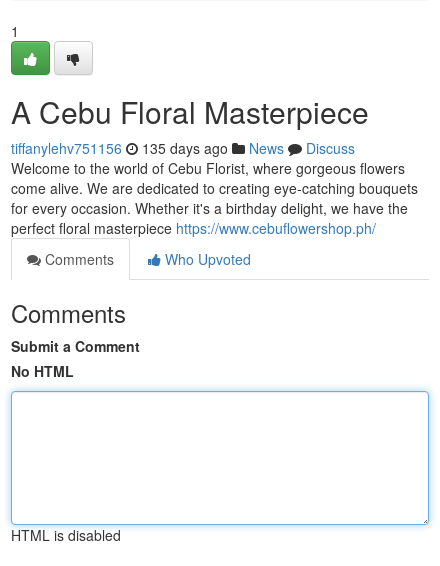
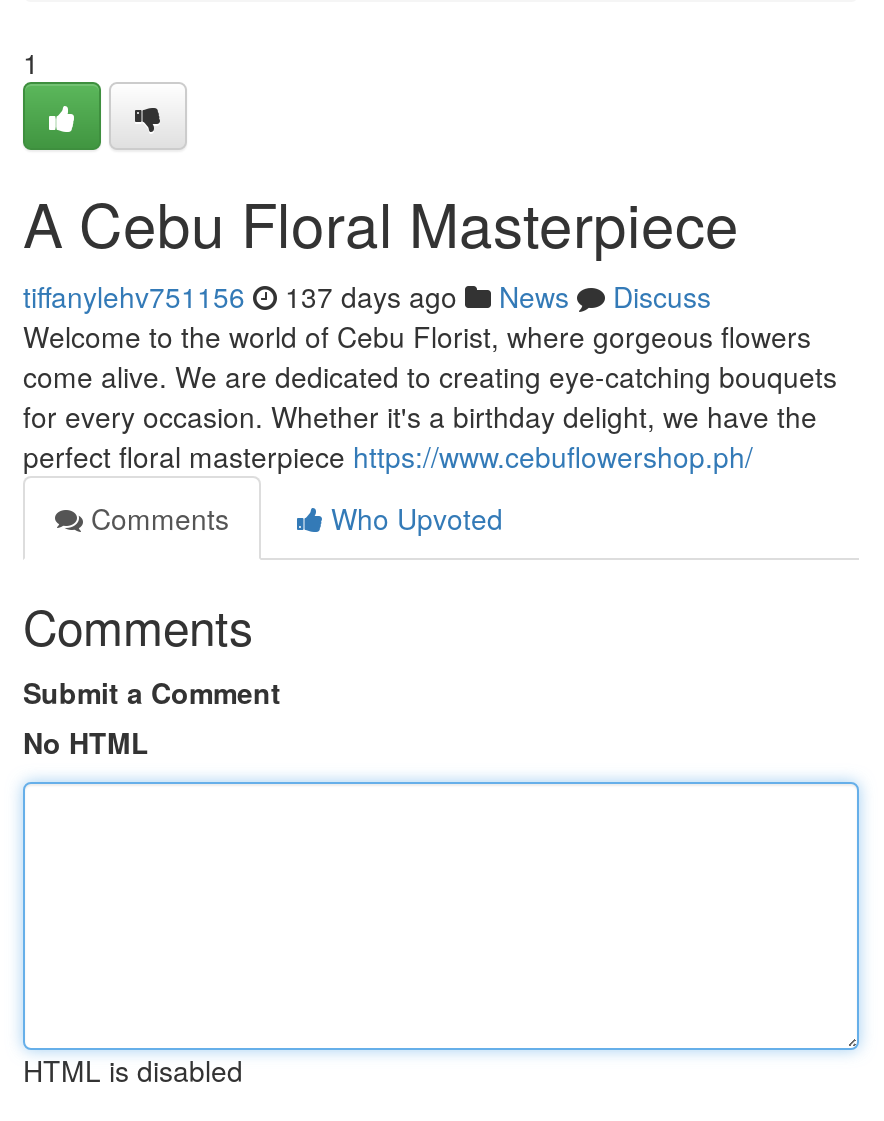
[11,138,355,158] tiffanylehv751156 135 days ago News Discuss -> [23,276,711,316] tiffanylehv751156 137 days ago News Discuss

